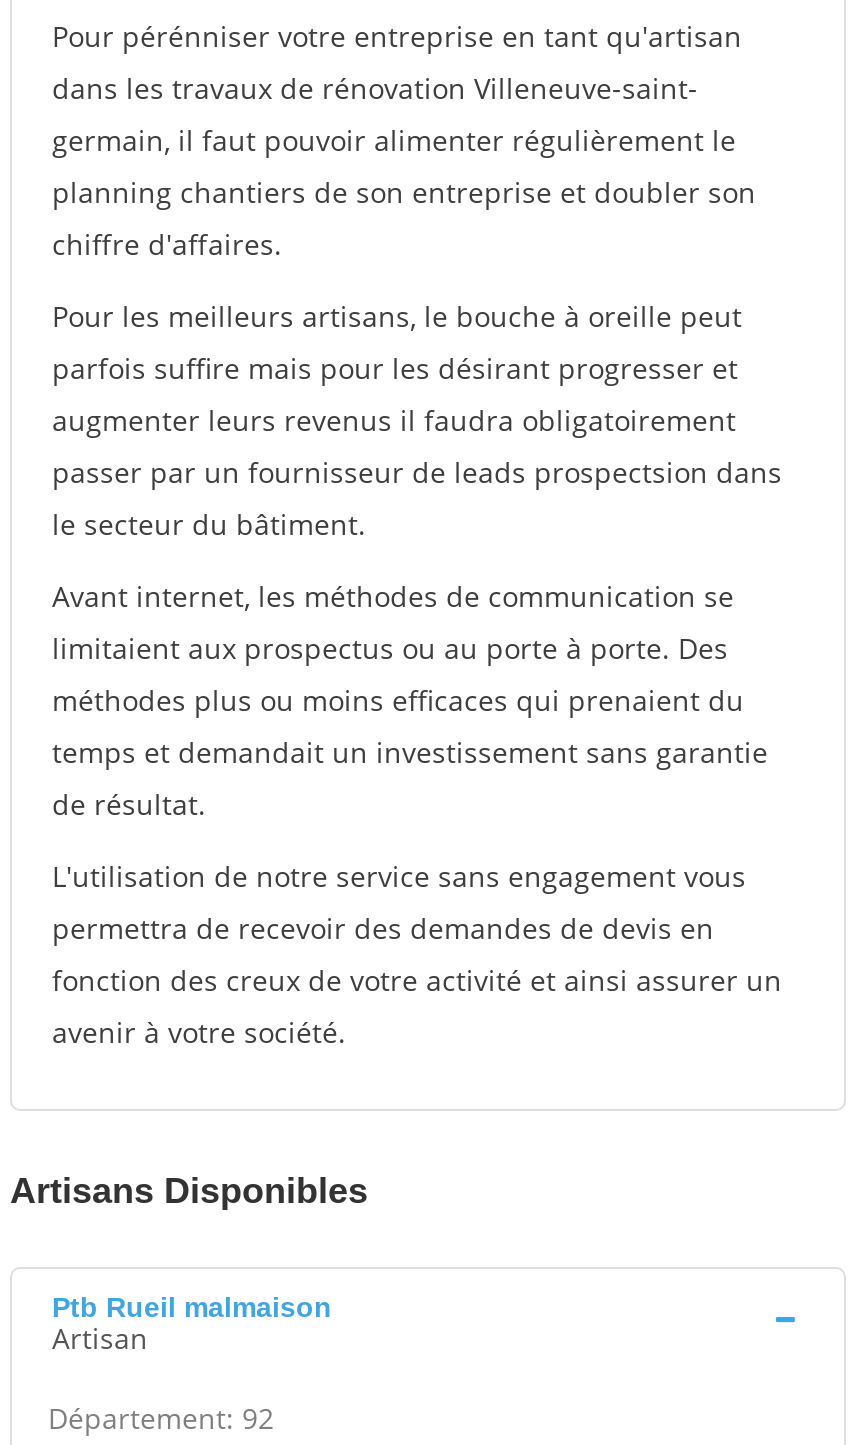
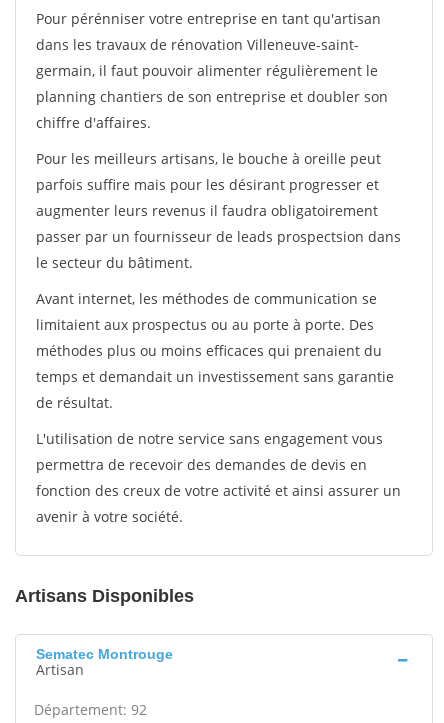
[52,1291,332,1323] Ptb Rueil malmaison -> [36,646,173,662] Sematec Montrouge

